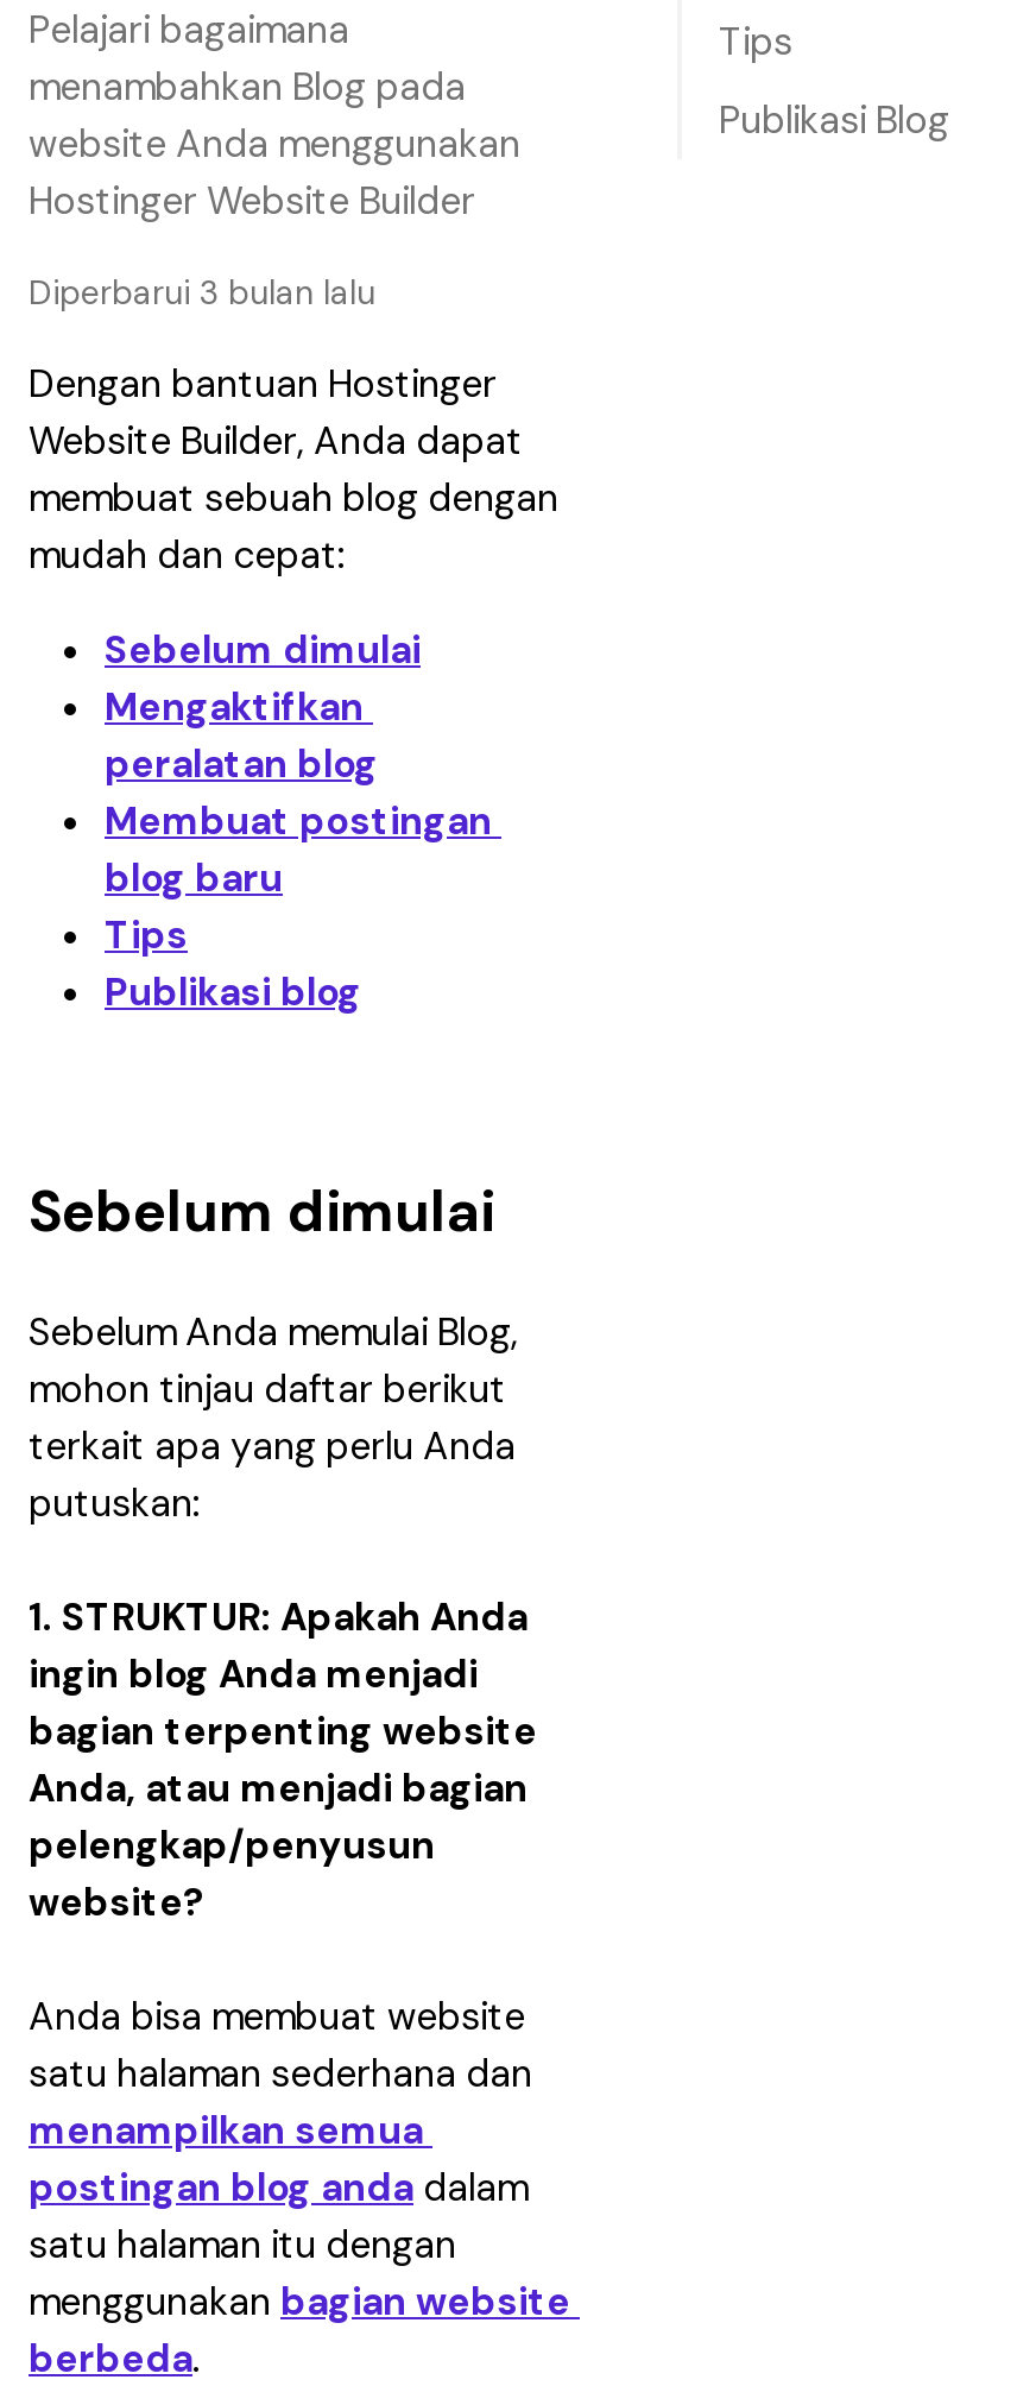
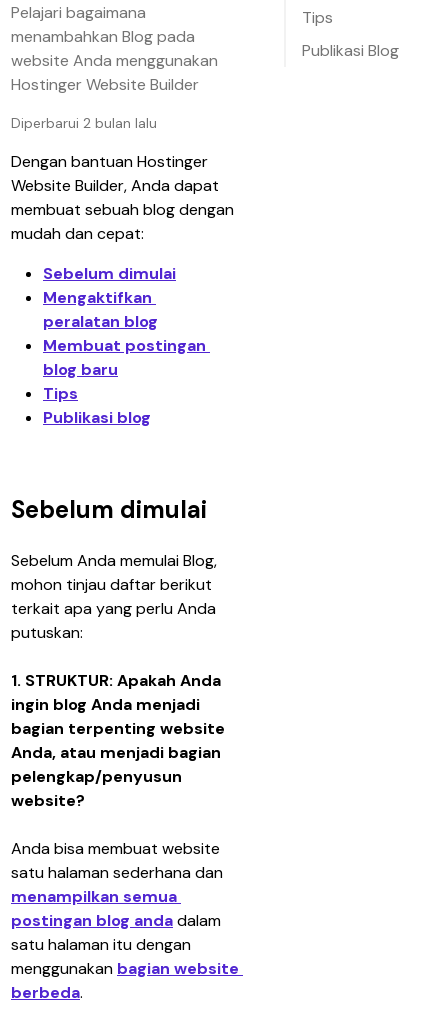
[29,271,375,314] Diperbarui 3 bulan lalu -> [11,114,157,132] Diperbarui 2 bulan lalu

